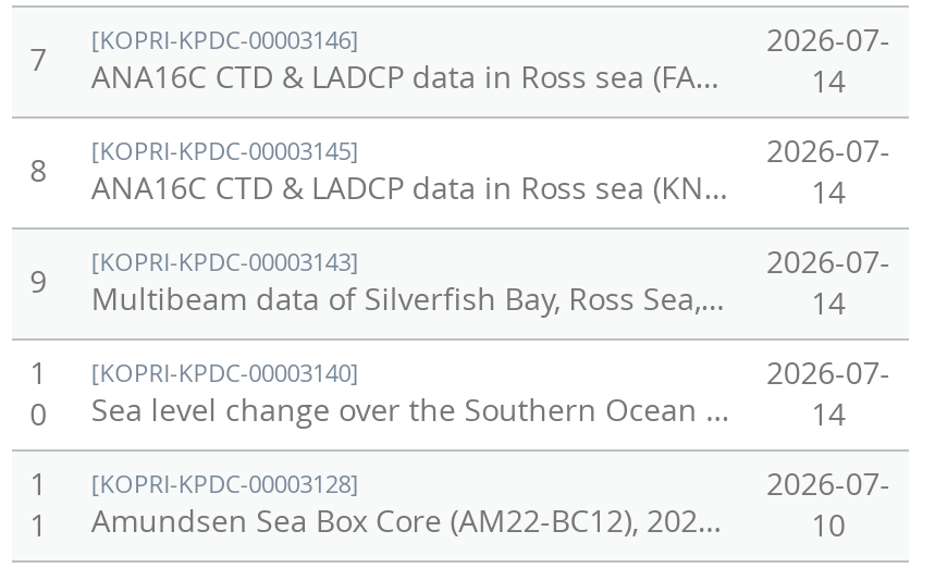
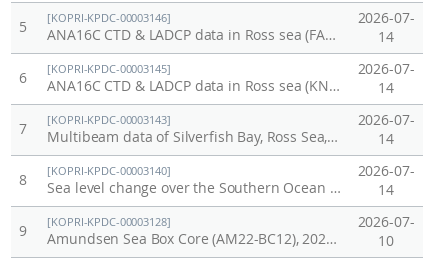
[30,42,47,79] 7 -> [19,19,27,36] 5
[30,153,47,190] 8 -> [19,70,27,87] 6
[30,264,47,301] 9 -> [19,121,27,138] 7
[30,356,47,434] 1 | 0 -> [19,172,27,189] 8
[30,467,47,545] 1 | 1 -> [19,223,27,240] 9

